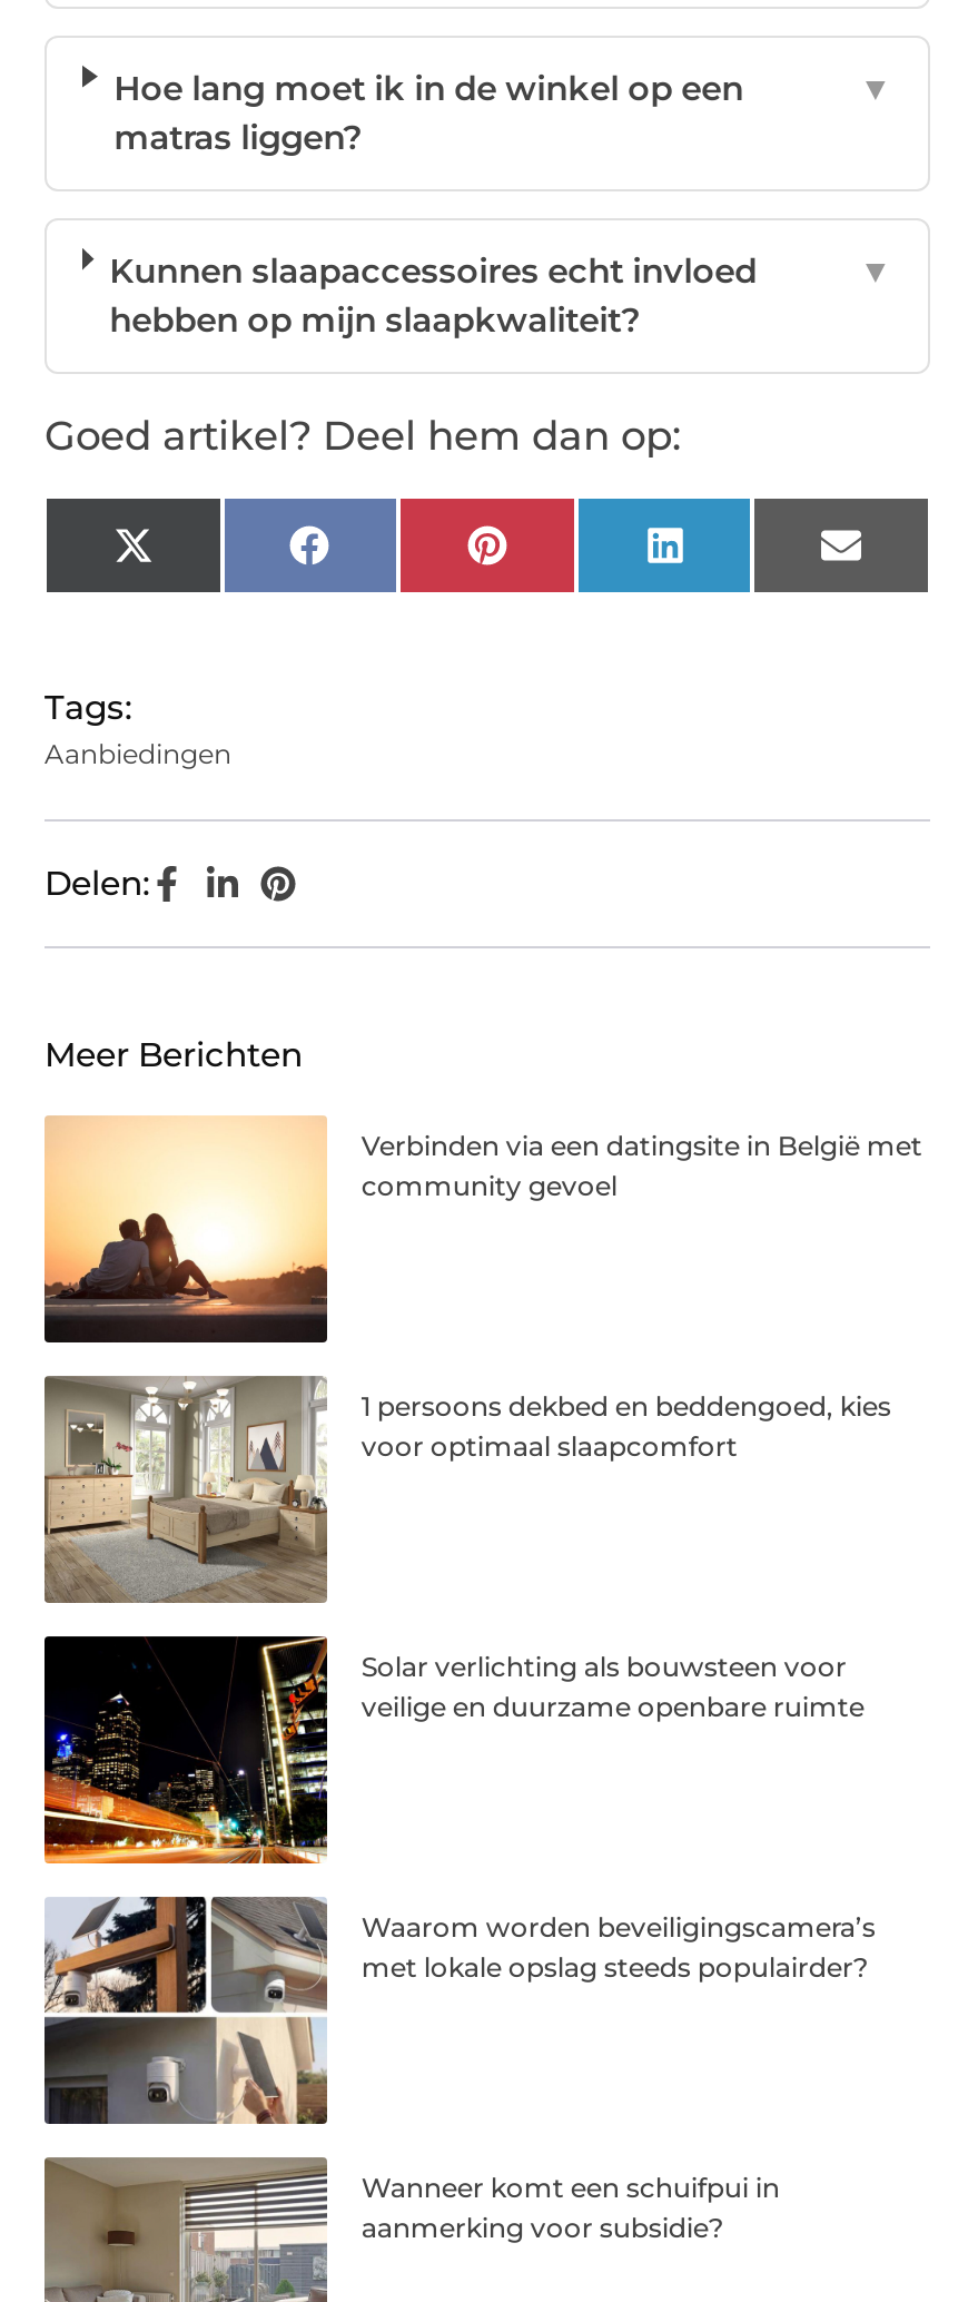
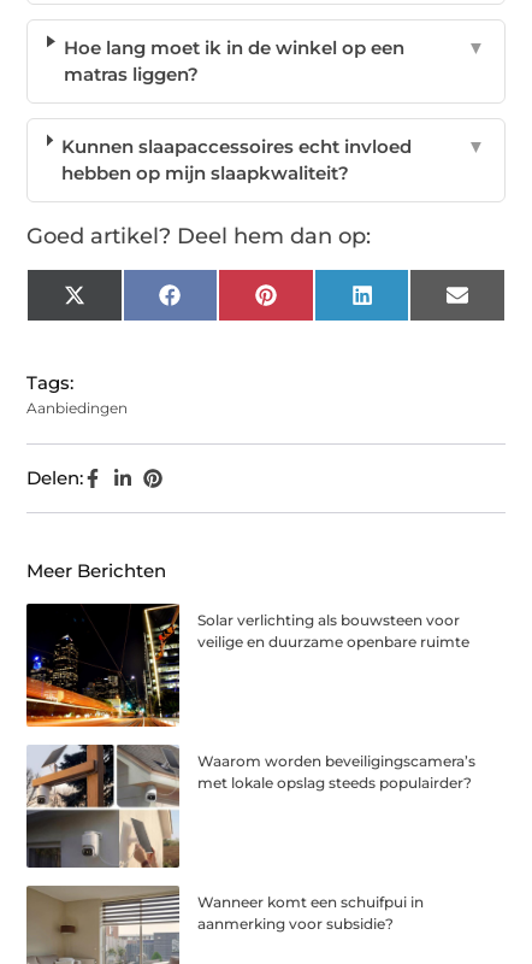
[42,1115,922,1345] [image] | Verbinden via een datingsite in België met | community gevoel -> none
[42,1376,891,1603] [image] | 1 persoons dekbed en beddengoed, kies | voor optimaal slaapcomfort -> none

